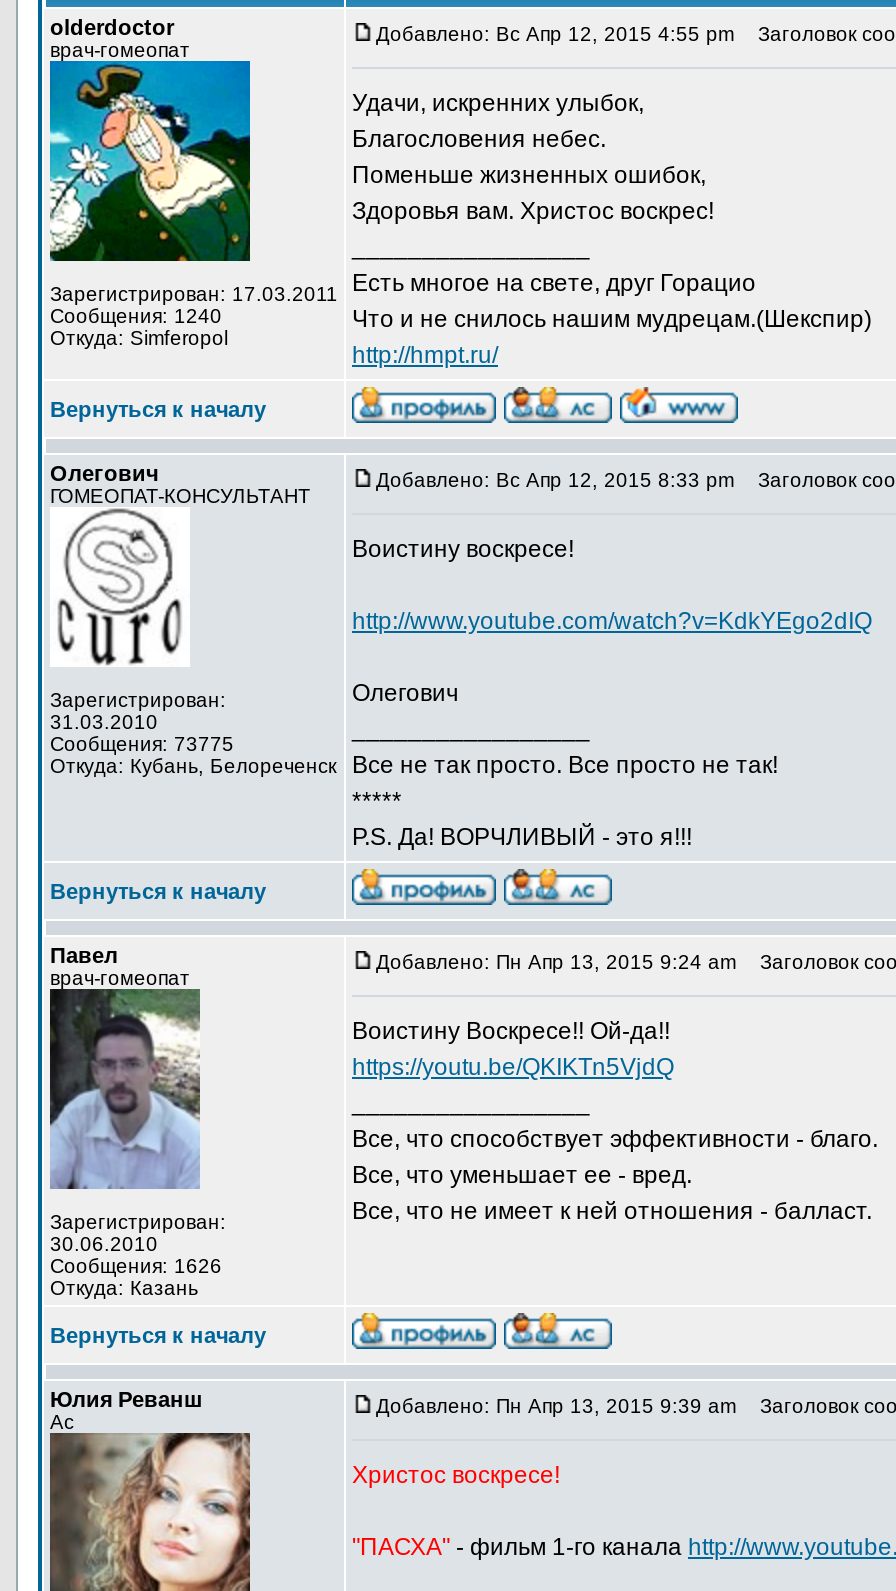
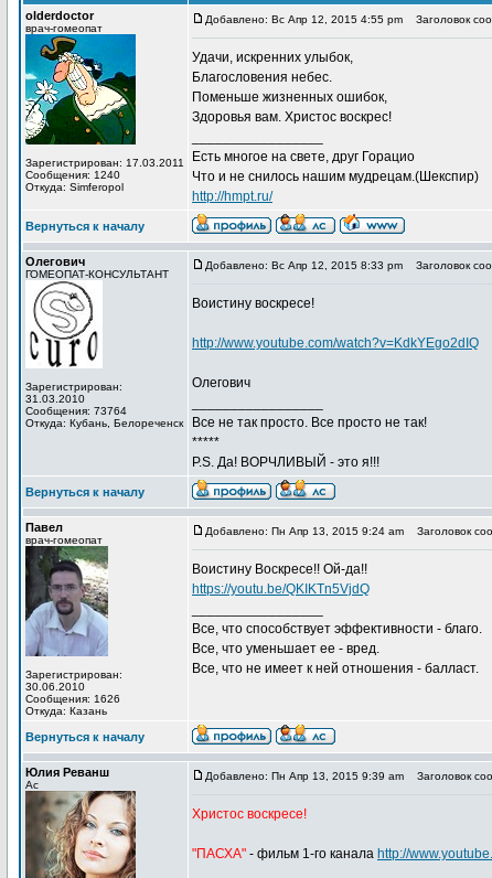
[50,733,234,755] Сообщения: 73775 -> [25,405,127,417] Сообщения: 73764

